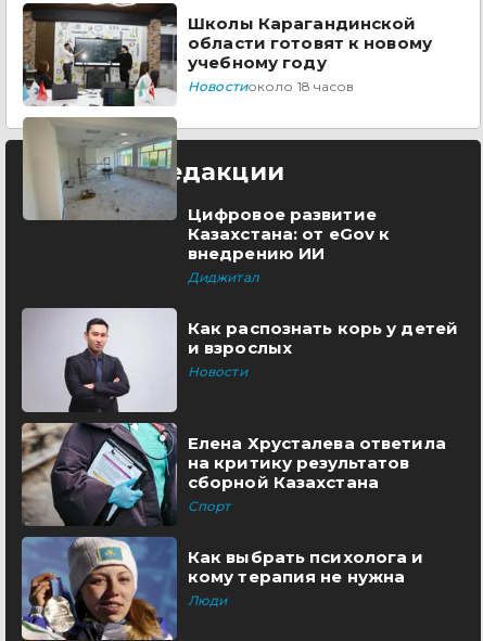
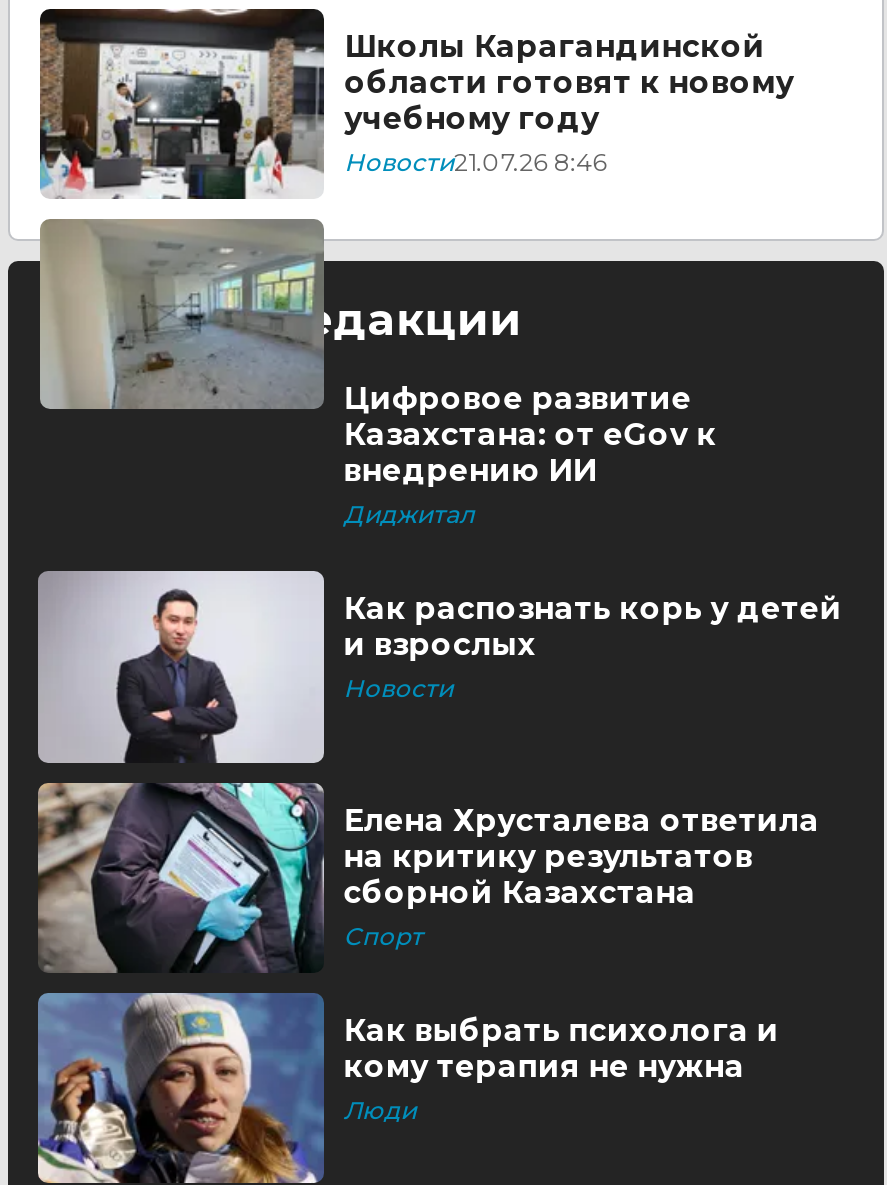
[188,79,354,95] Новостиоколо 18 часов -> [344,148,607,178] Новости21.07.26 8:46

